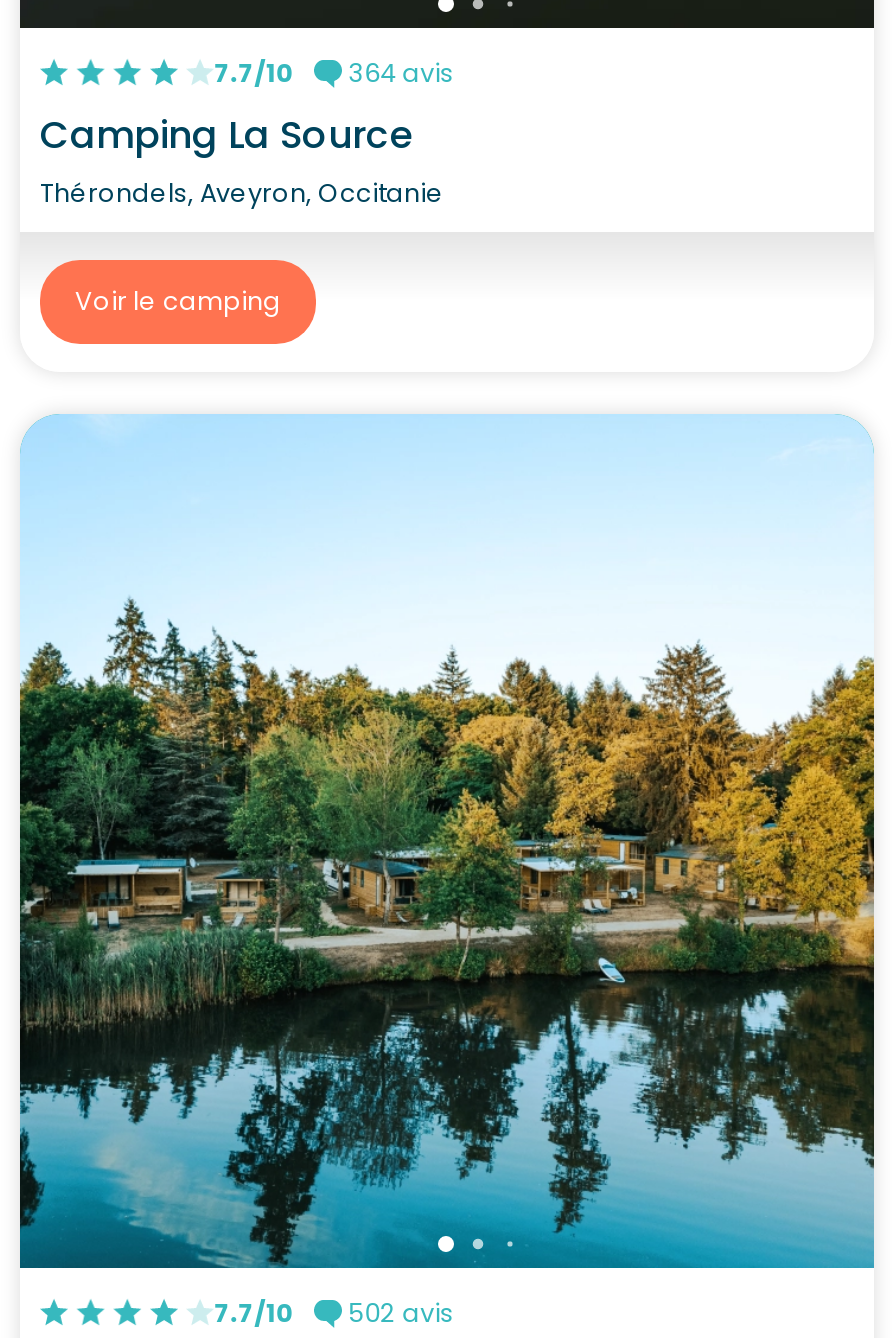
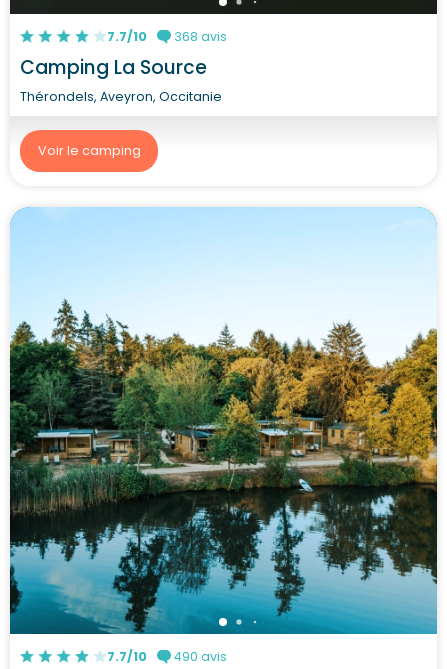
[214,55,454,89] 7.7/10 364 avis -> [107,27,227,44] 7.7/10 368 avis
[214,1295,454,1329] 7.7/10 502 avis -> [107,647,227,664] 7.7/10 490 avis

